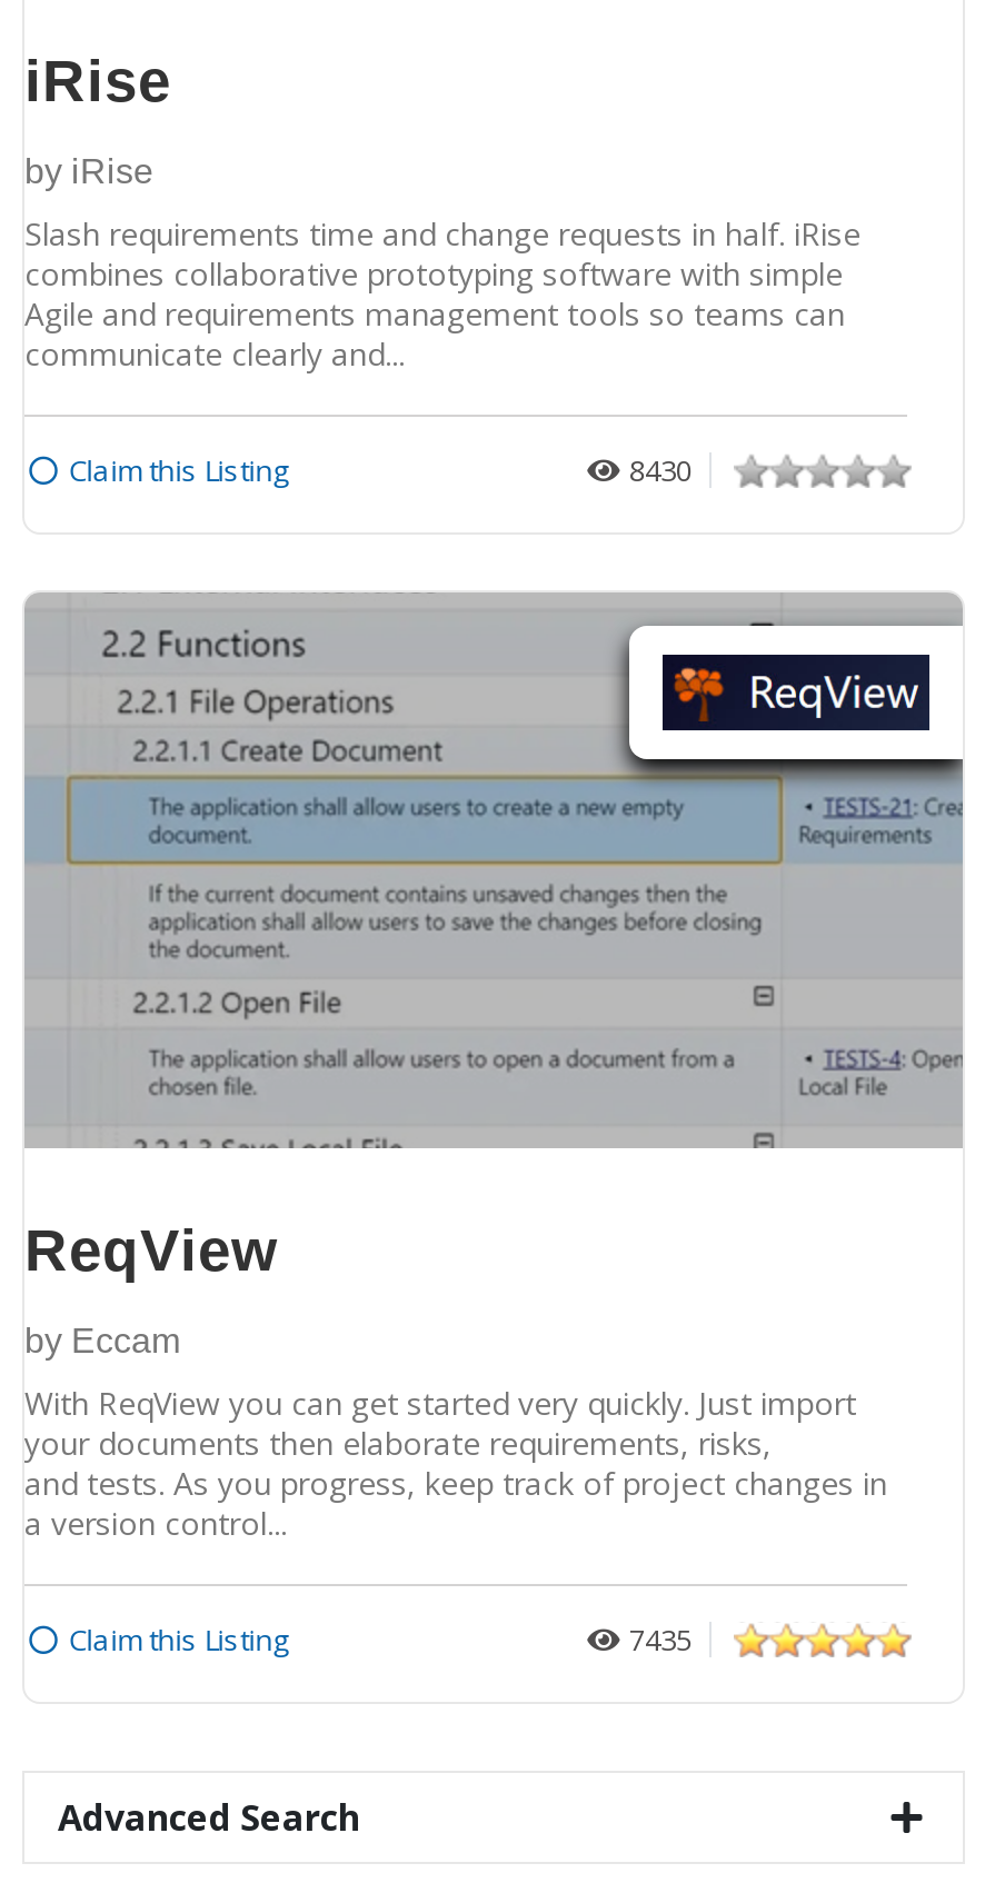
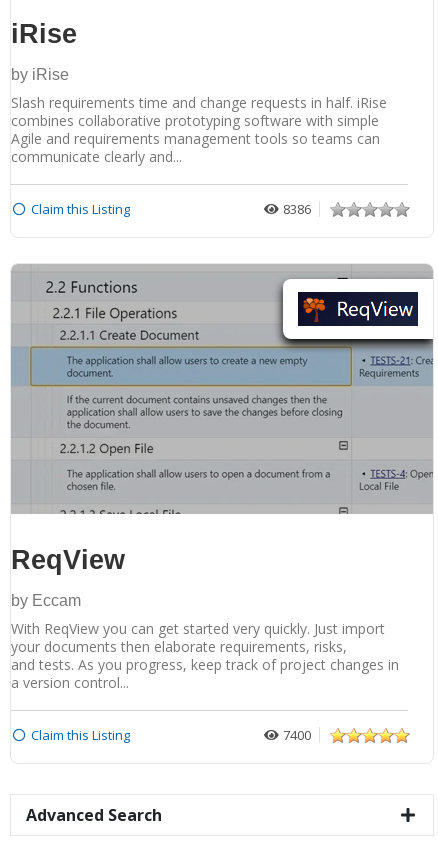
[623,450,692,490] 8430 -> [280,200,311,218] 8386
[623,1620,692,1660] 7435 -> [280,726,311,744] 7400

